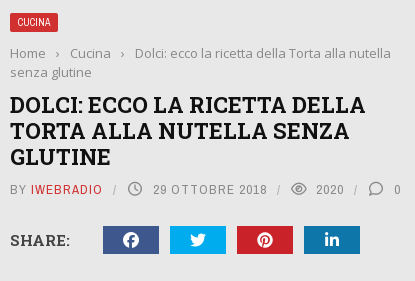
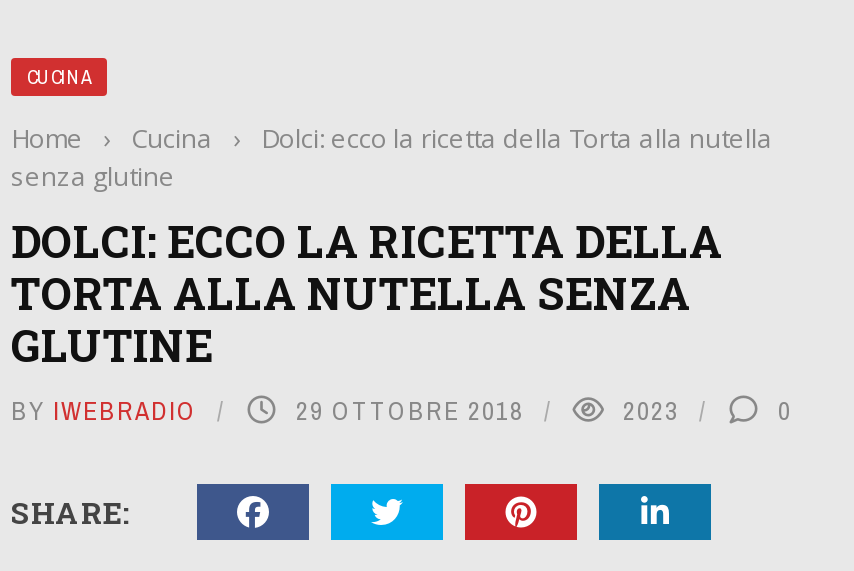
[316,181,344,198] 2020 -> [623,394,679,428] 2023

